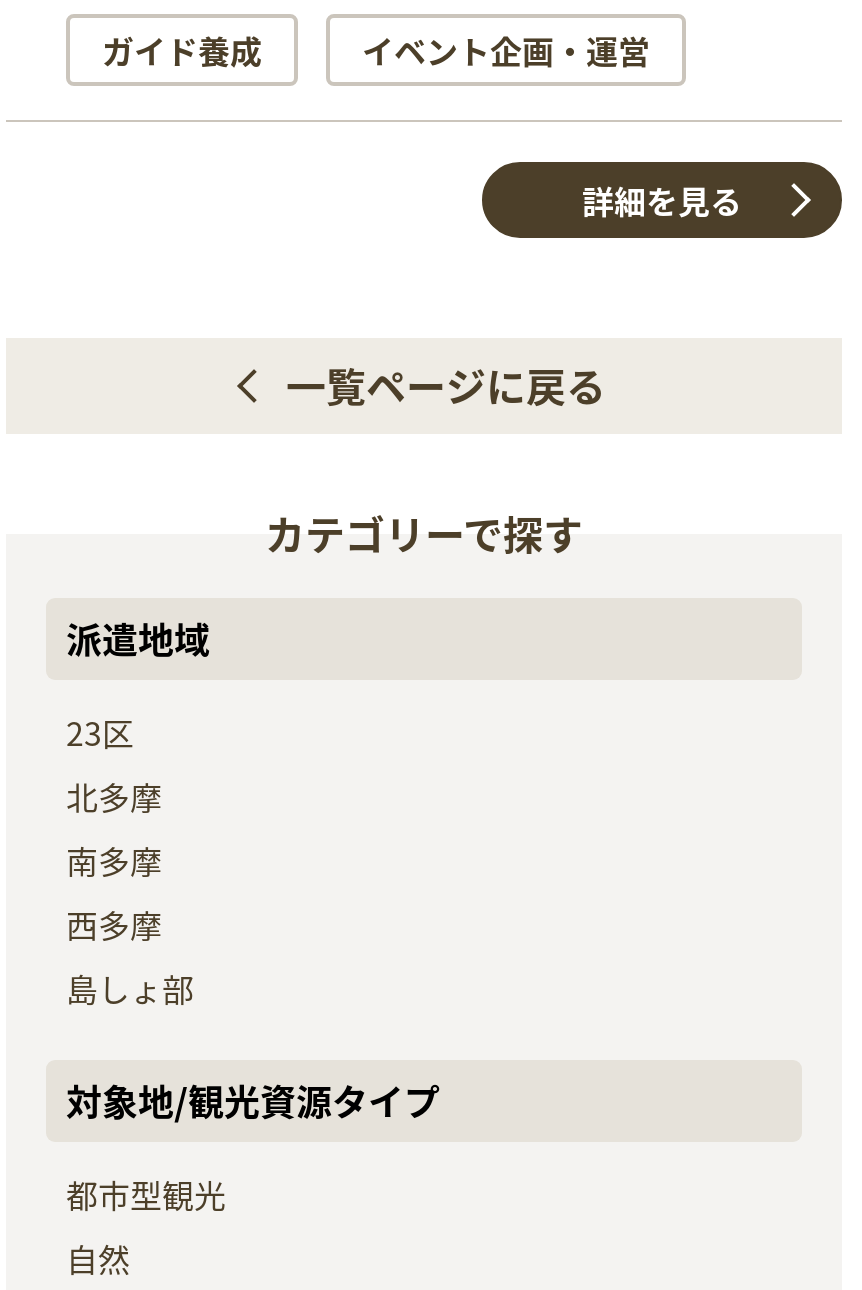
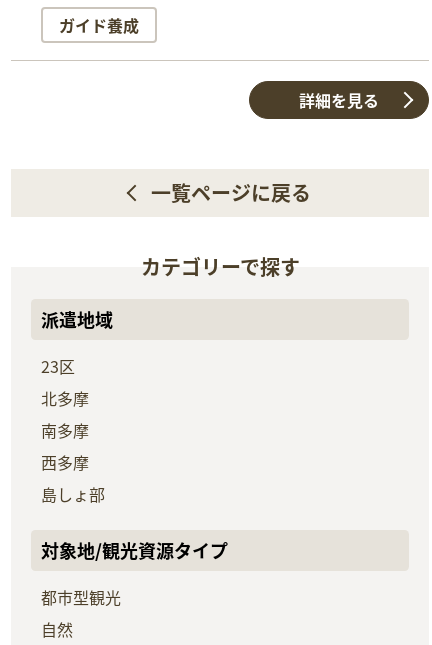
[362,26,650,74] イベント企画・運営 -> none

